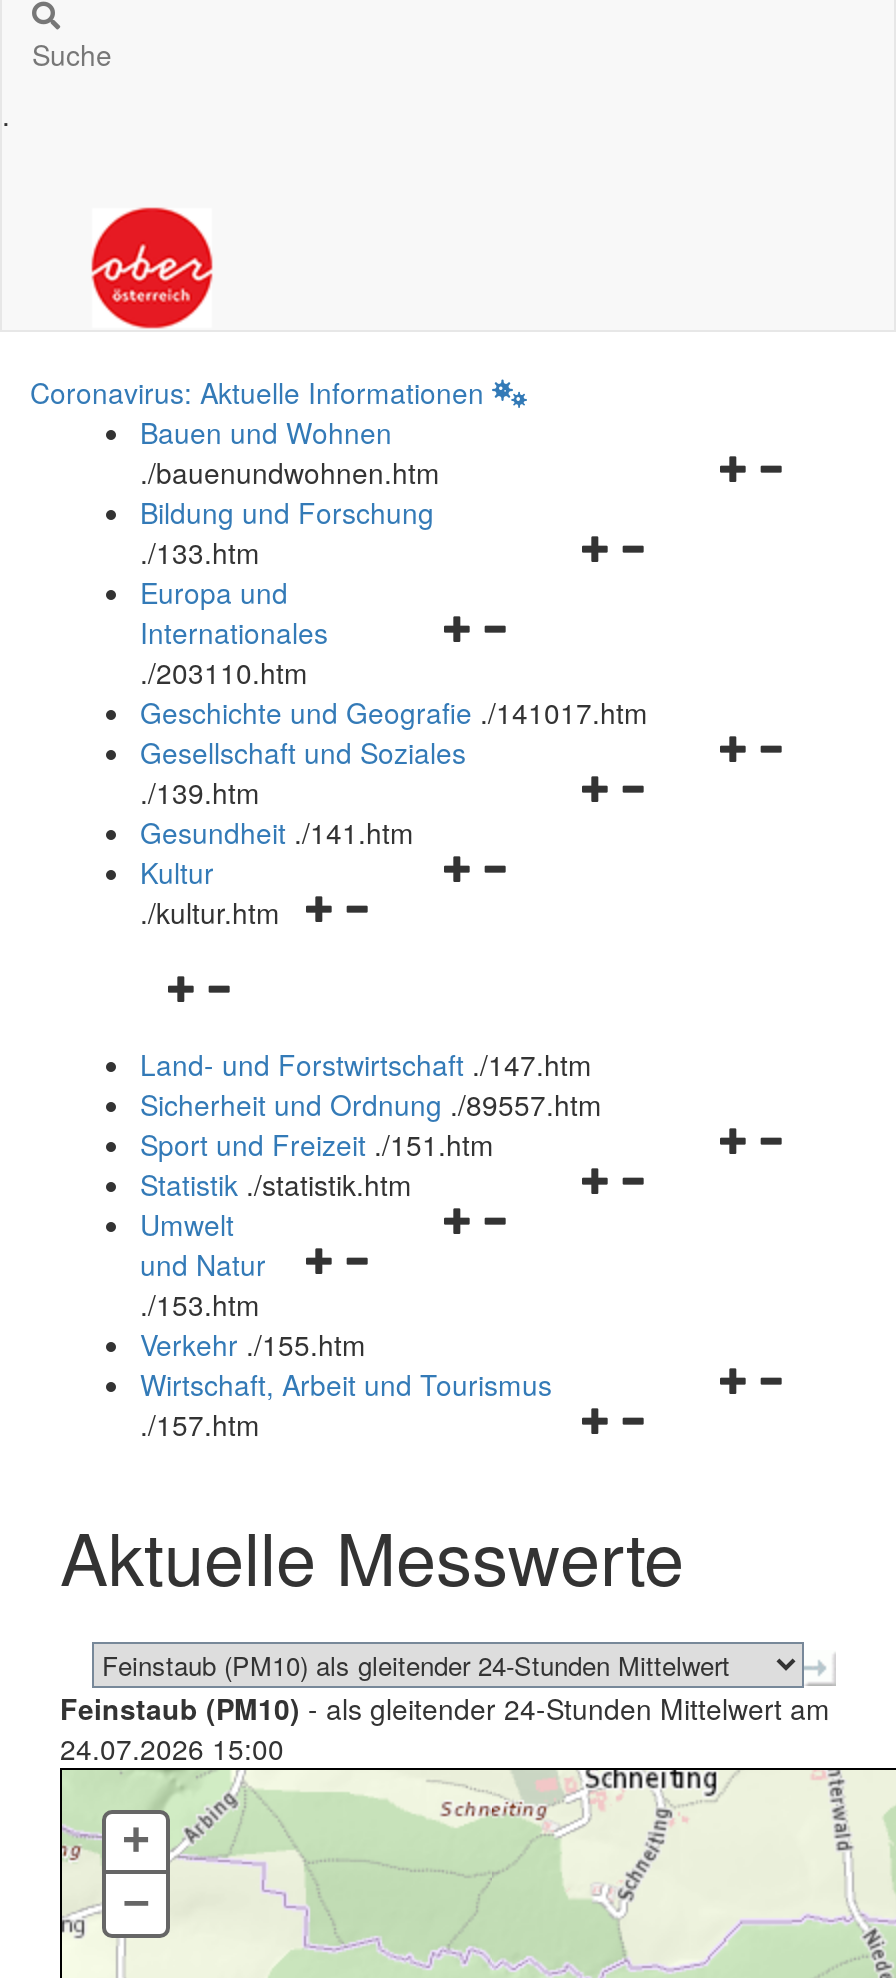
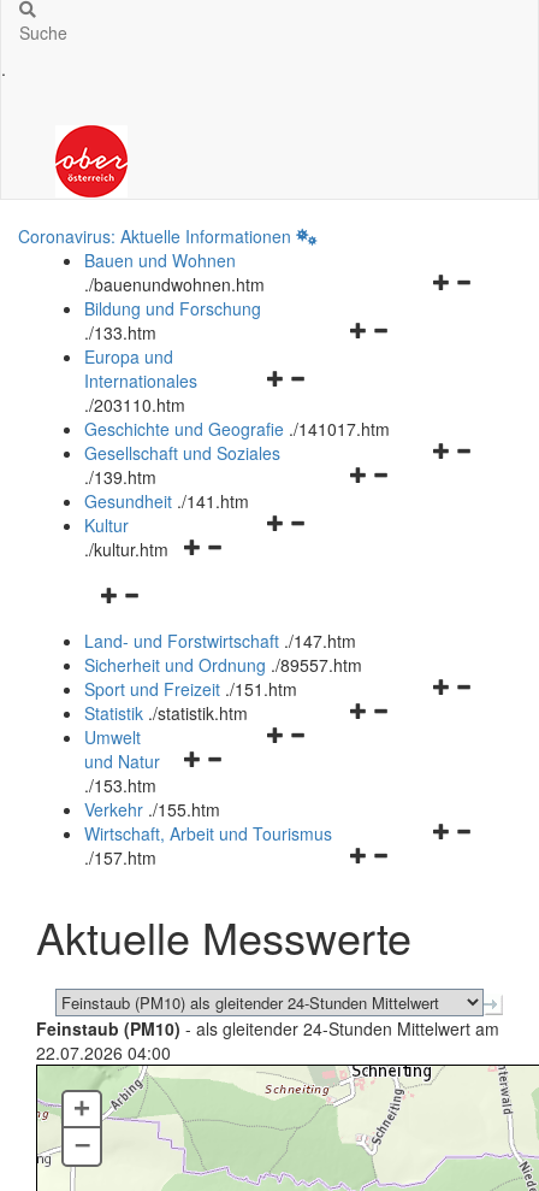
[60,1728,284,1768] 24.07.2026 15:00 -> [36,1040,171,1065] 22.07.2026 04:00

